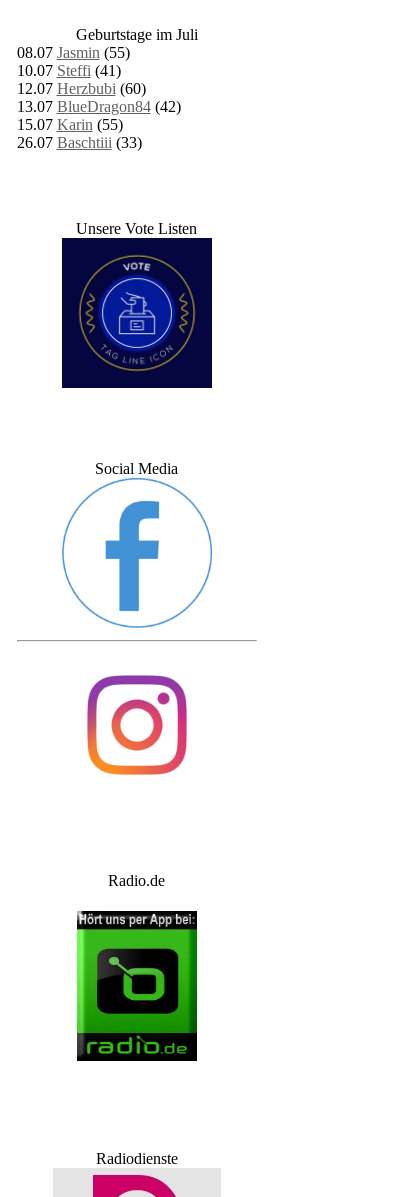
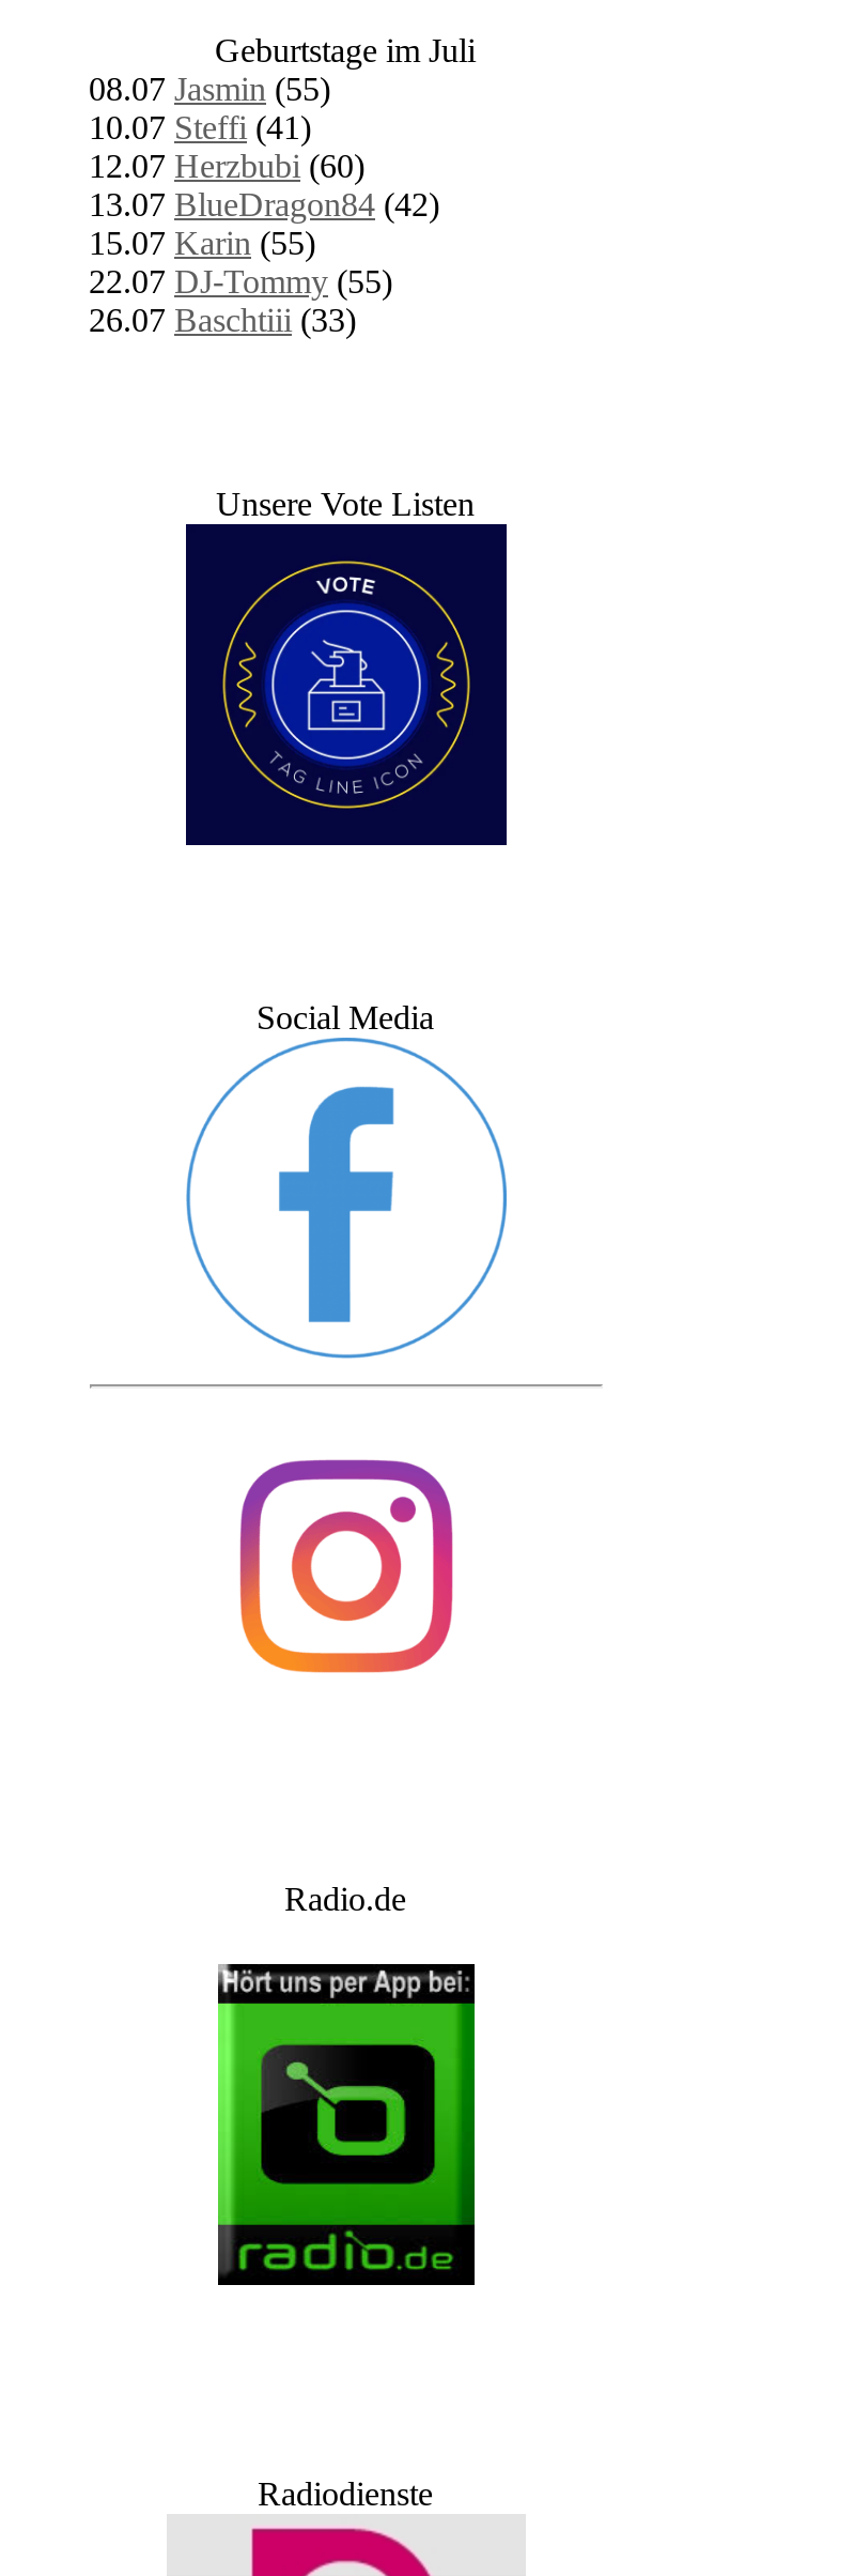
none -> [89,263,392,300] 22.07 DJ-Tommy (55)

